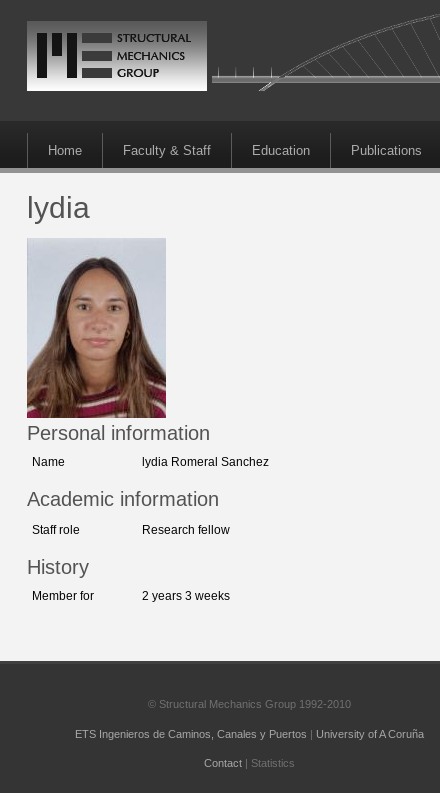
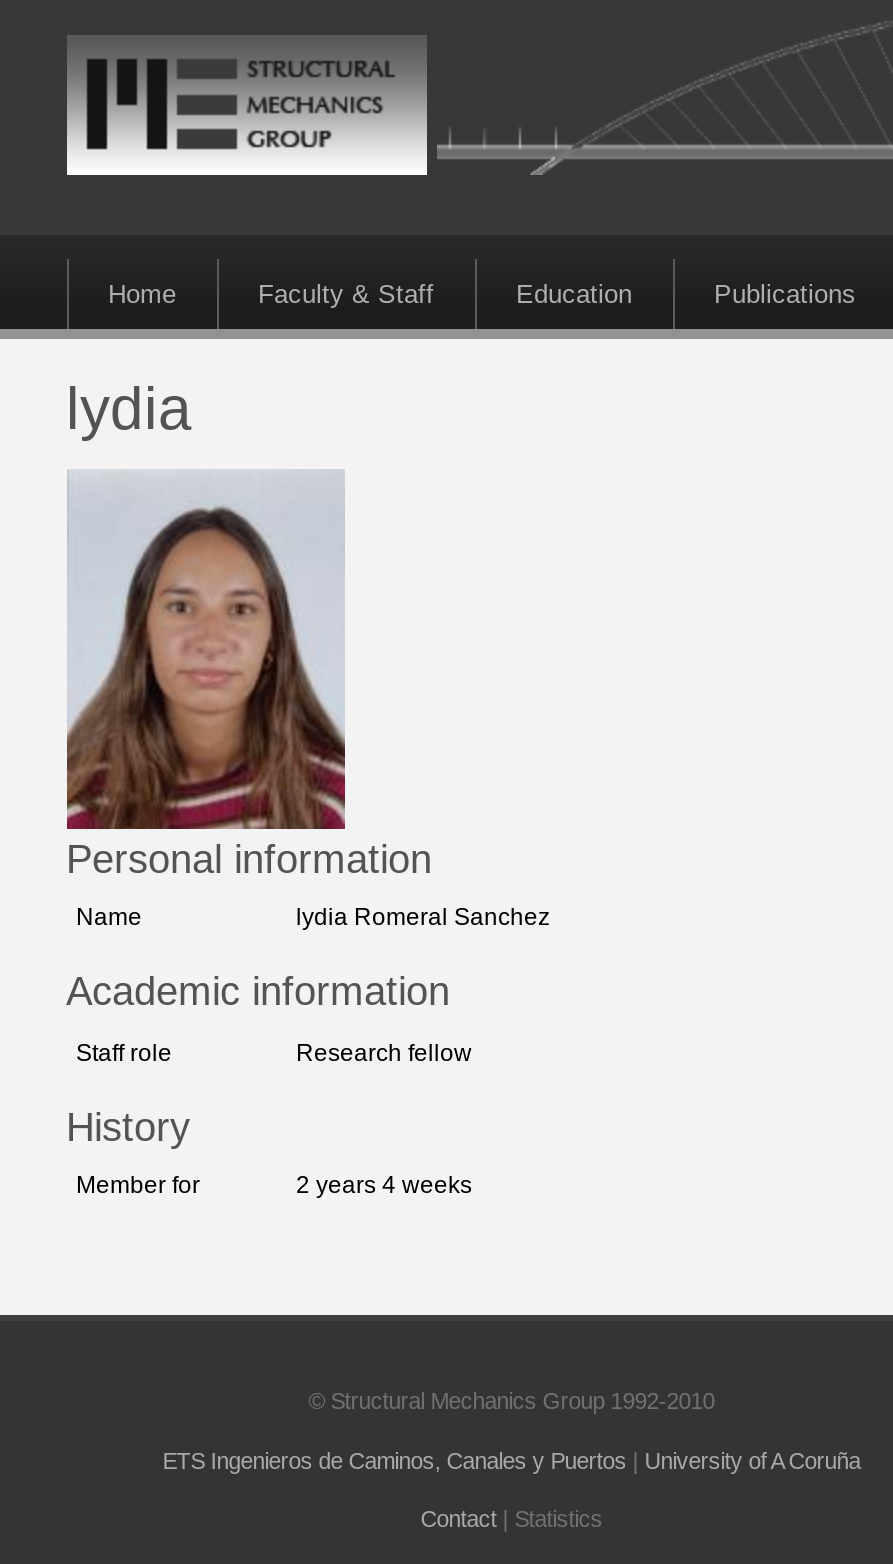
[141,589,229,603] 2 years 3 weeks -> [296,1171,472,1199] 2 years 4 weeks

